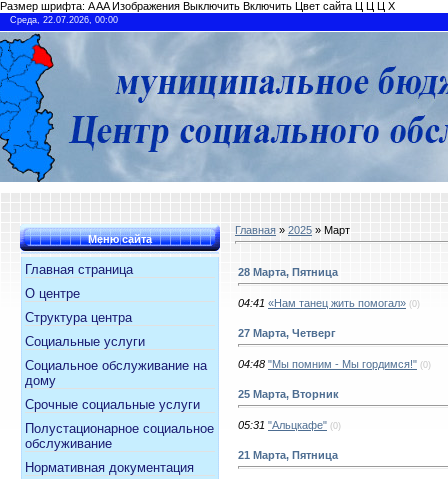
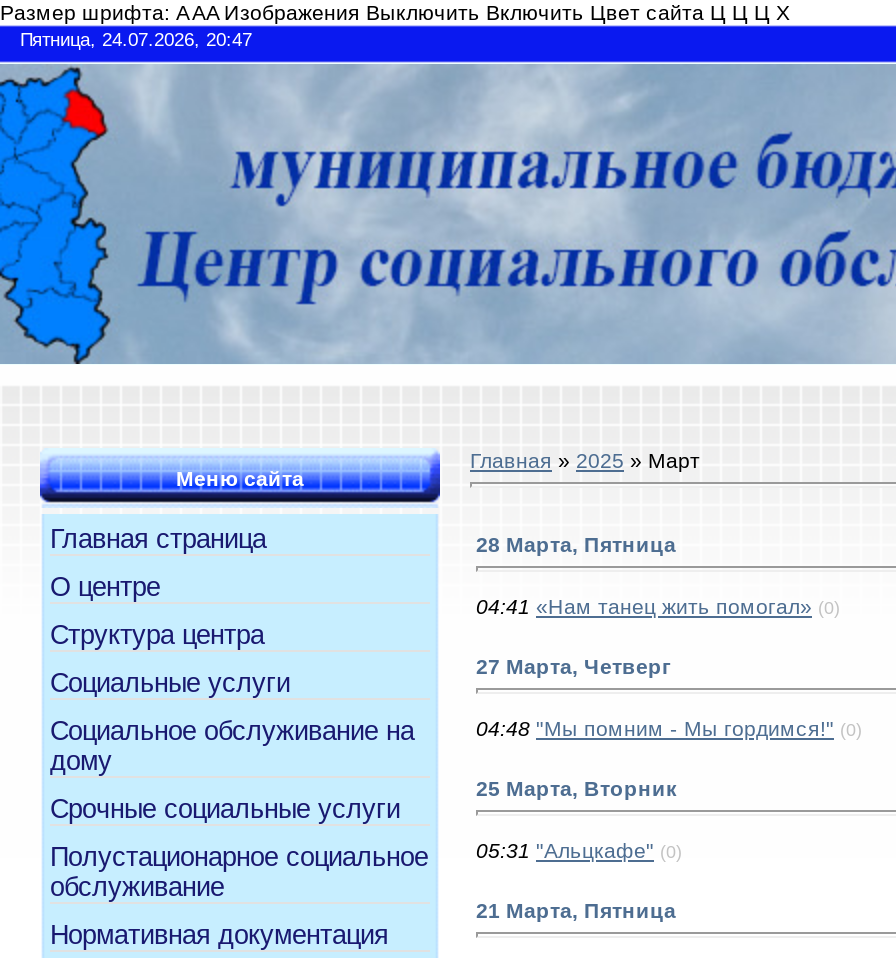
[10,15,118,25] Среда, 22.07.2026, 00:00 -> [20,30,252,50] Пятница, 24.07.2026, 20:47

